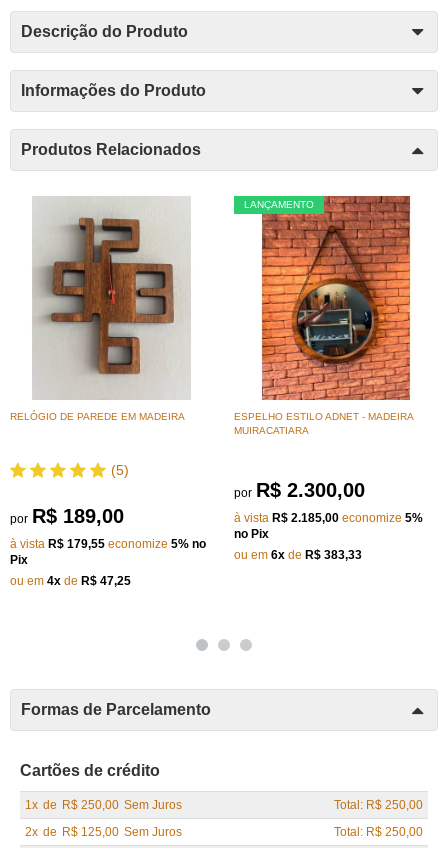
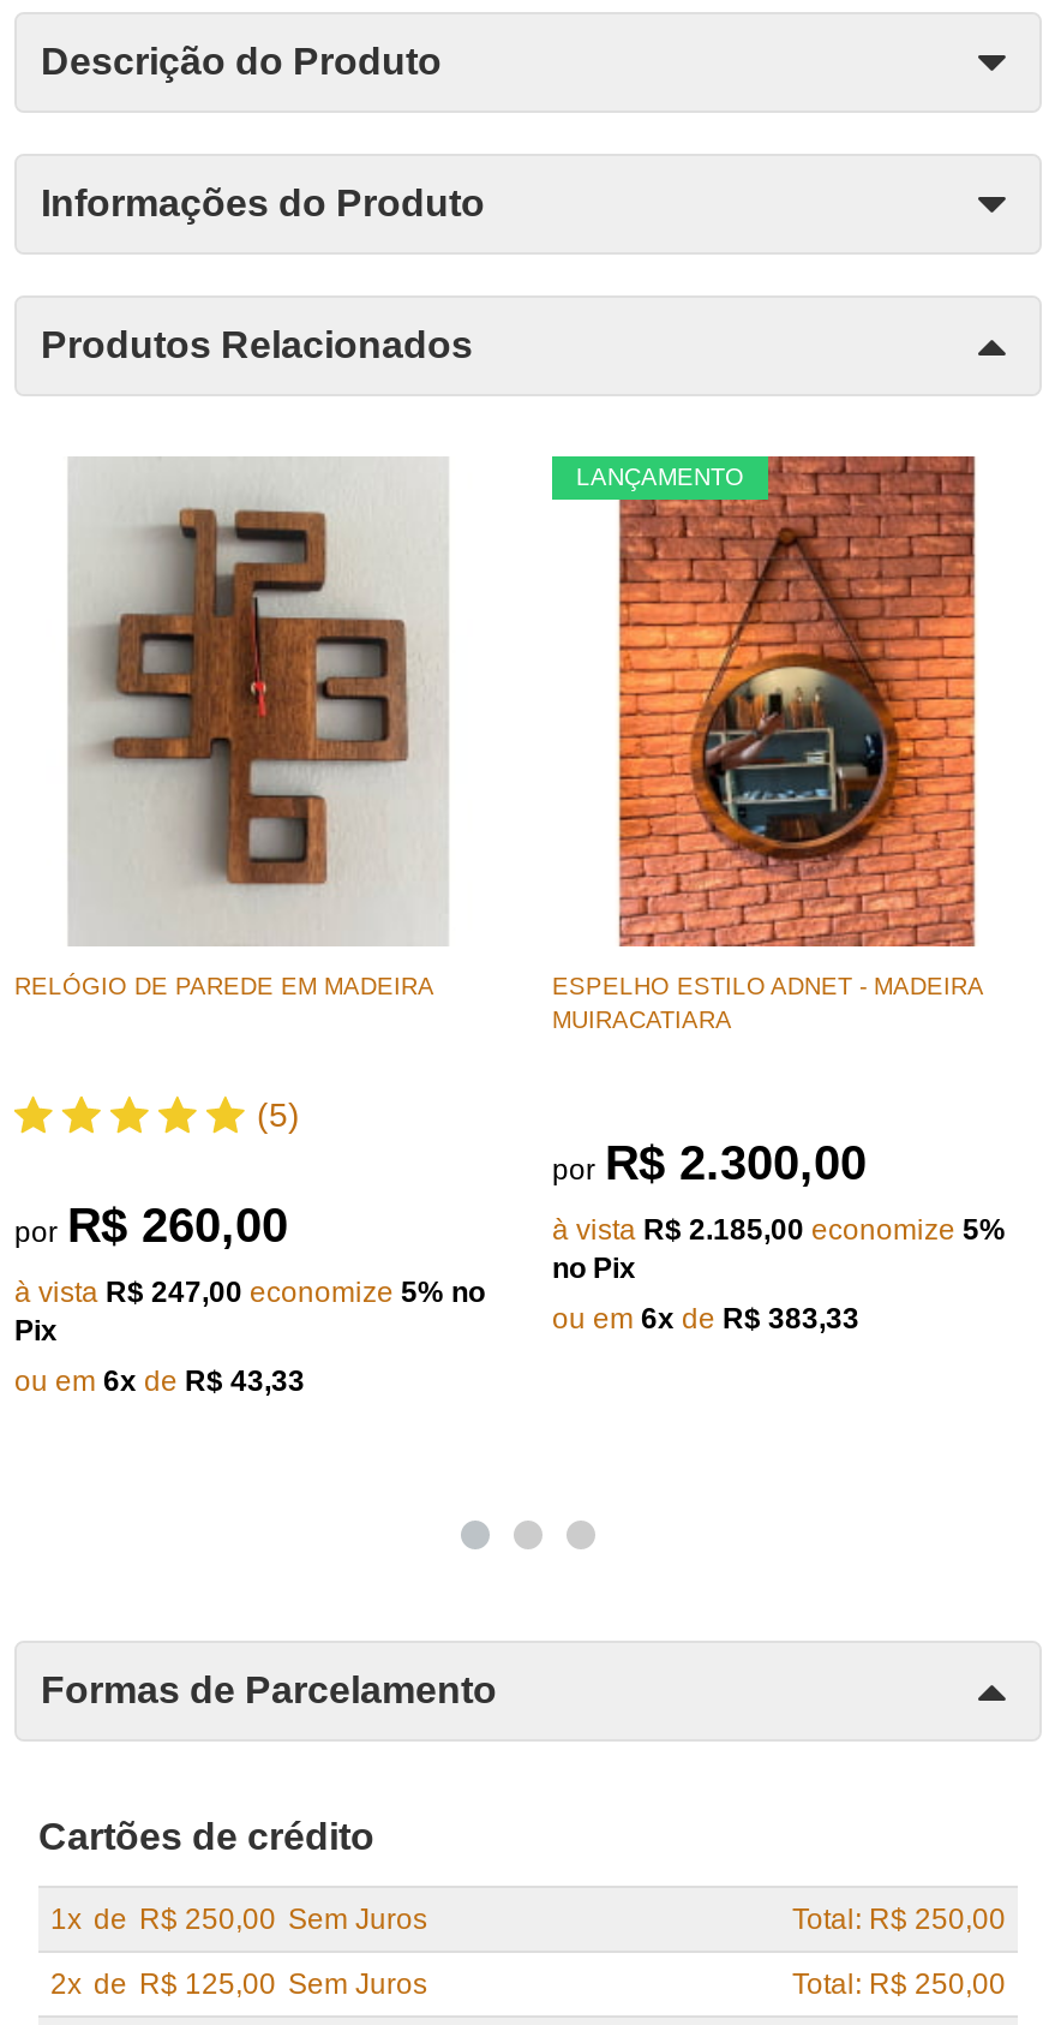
[10,505,124,527] por R$ 189,00 -> [14,1199,288,1252] por R$ 260,00
[10,537,206,551] à vista R$ 179,55 economize 5% no -> [14,1276,485,1310] à vista R$ 247,00 economize 5% no
[10,574,131,588] ou em 4x de R$ 47,25 -> [14,1365,305,1399] ou em 6x de R$ 43,33

